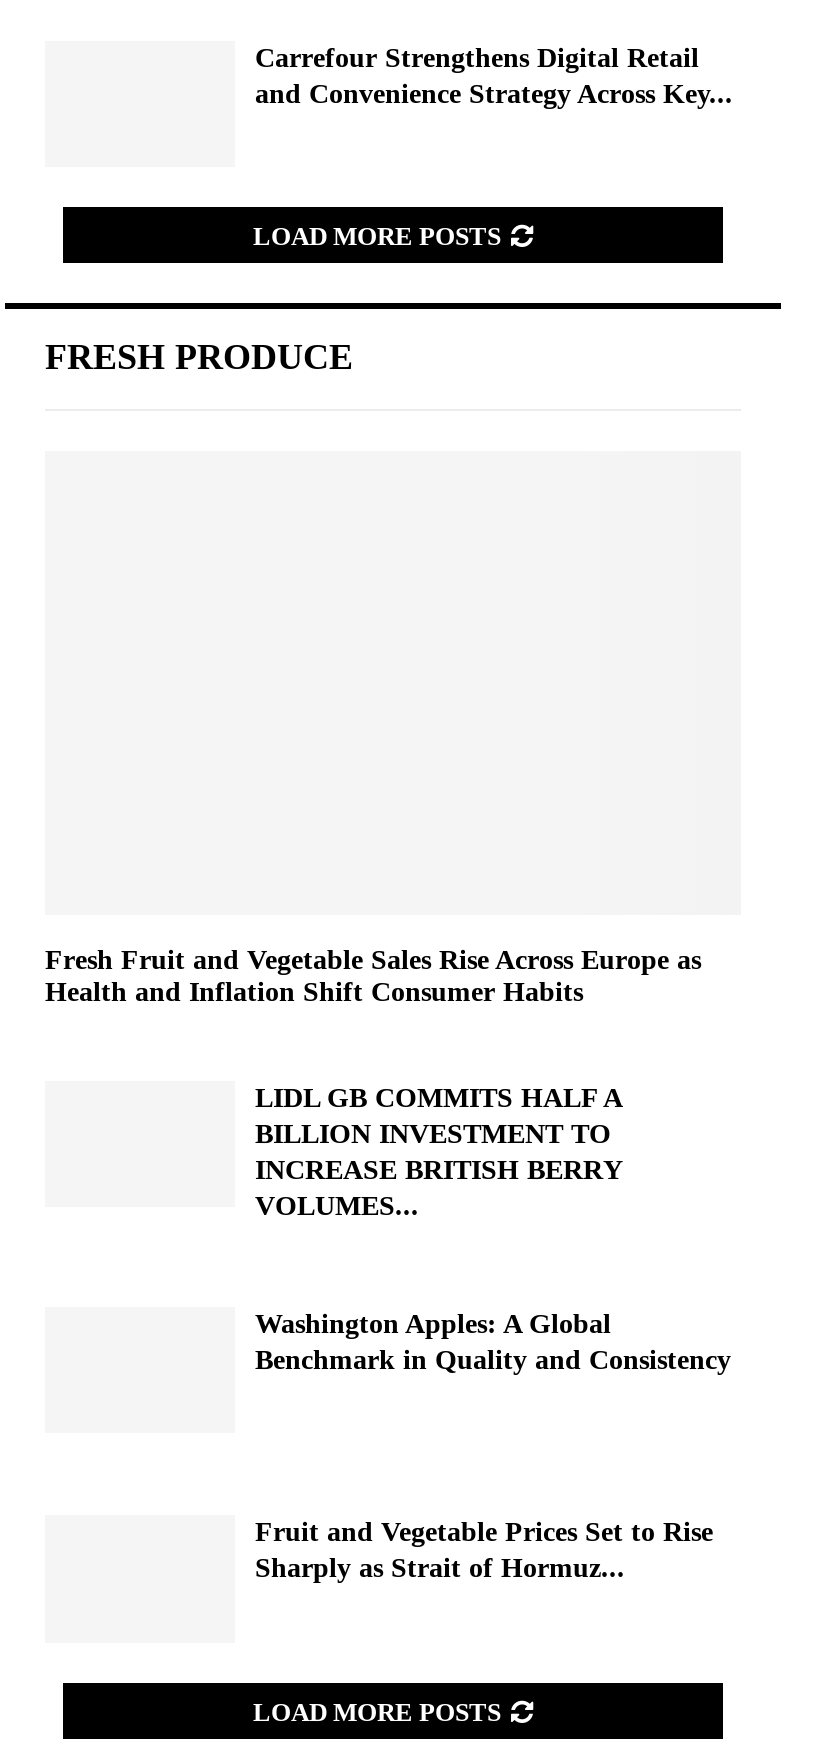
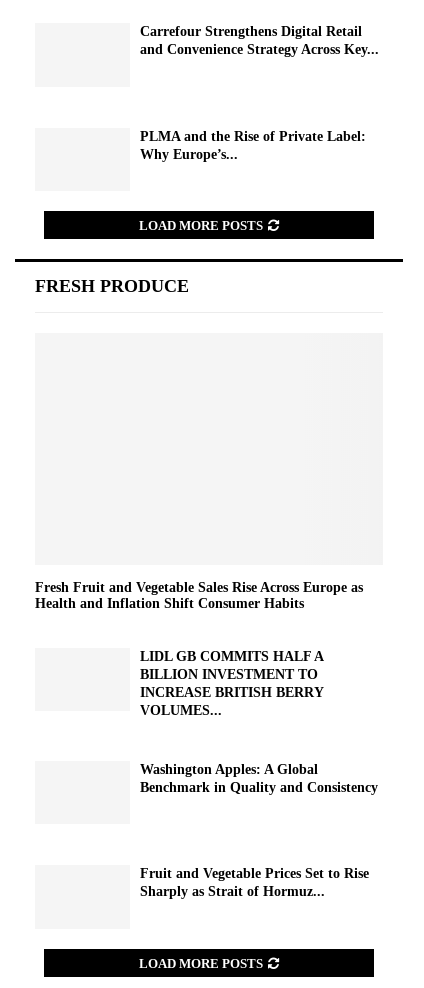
none -> [140,129,366,162] PLMA and the Rise of Private Label: | Why Europe’s...

